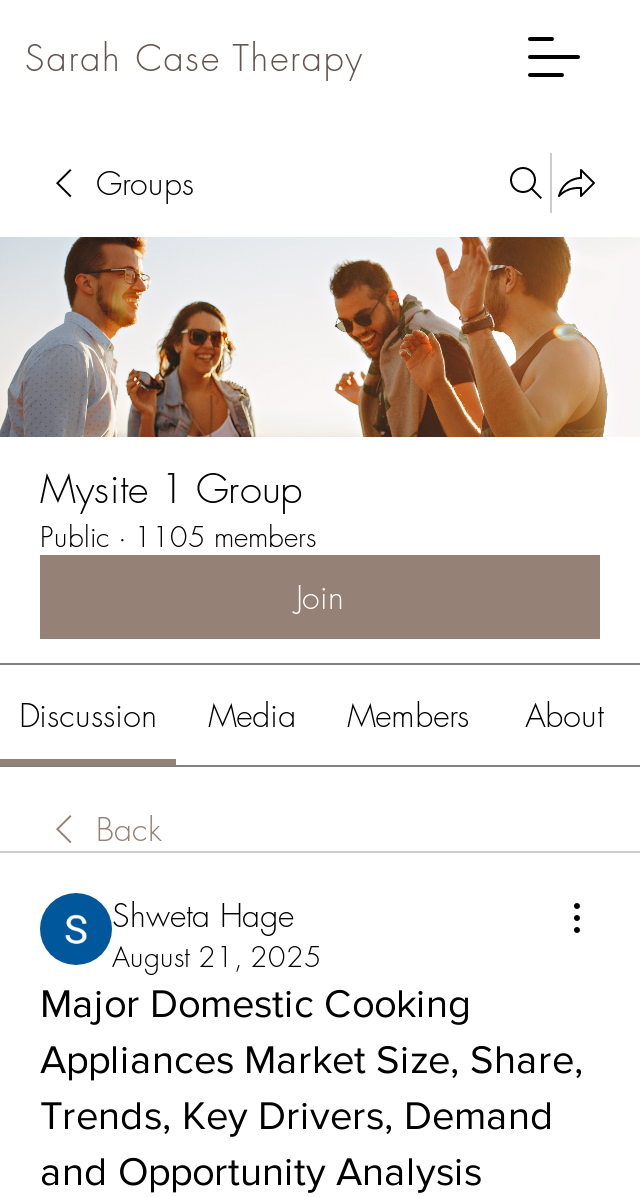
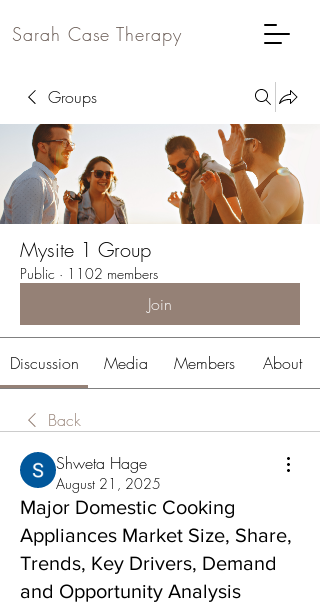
[40,517,316,555] Public · 1105 members -> [20,264,158,283] Public · 1102 members

